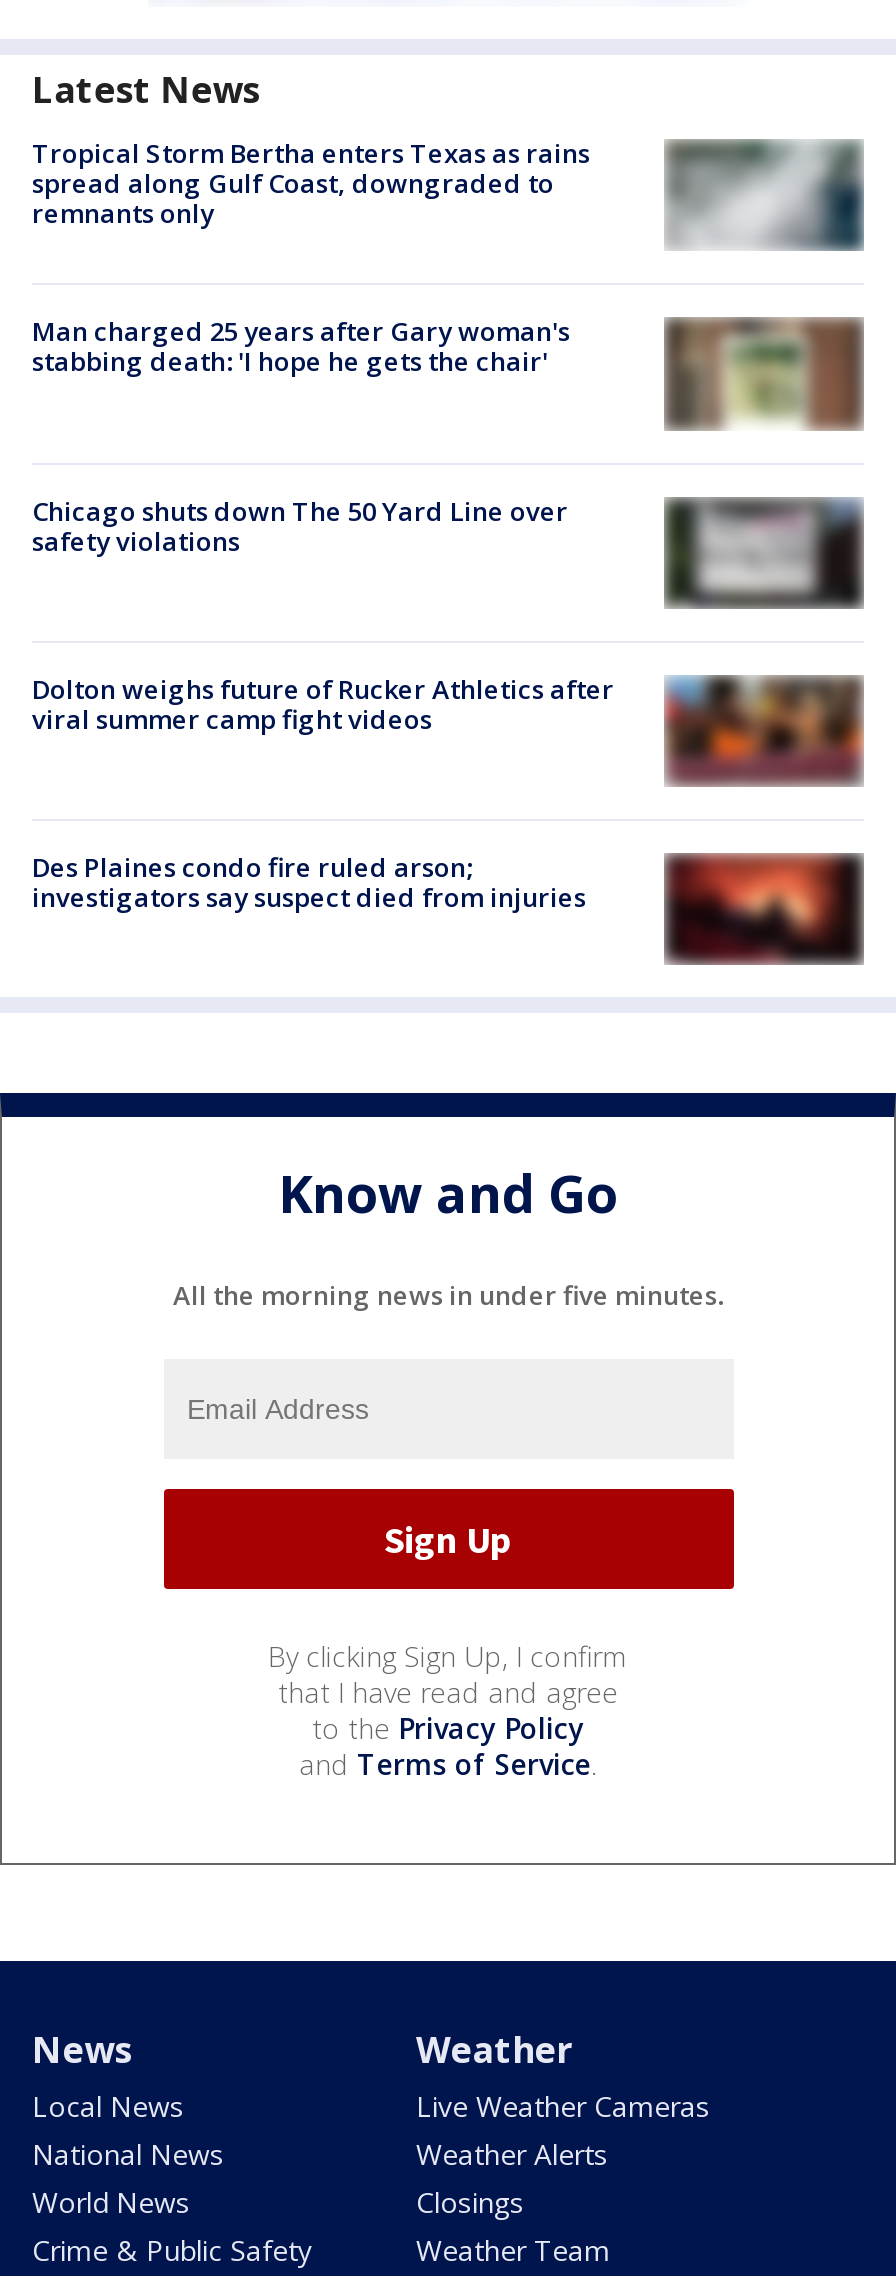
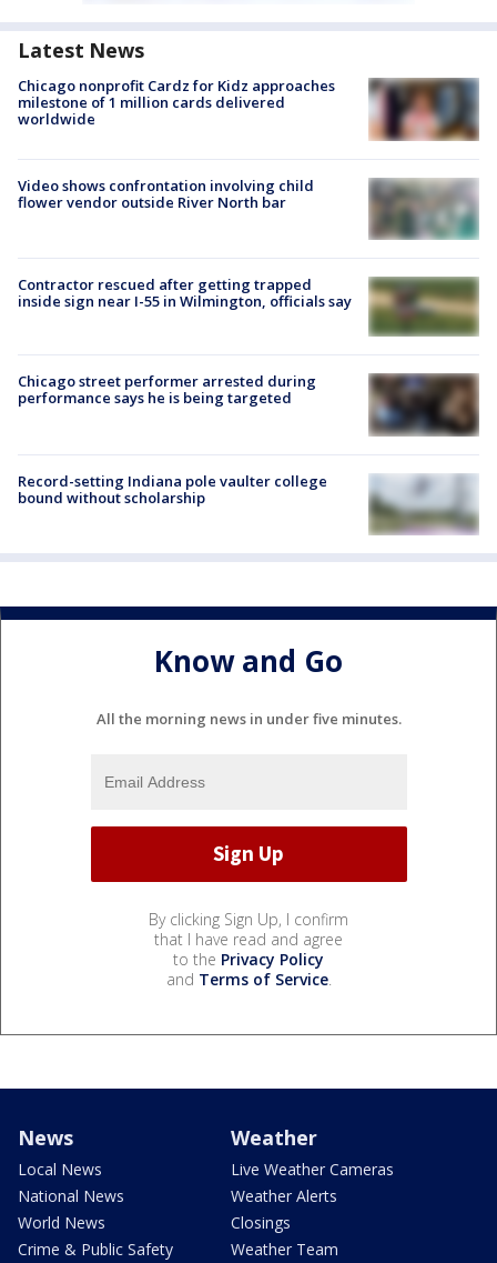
[32,136,862,253] [image] | Tropical Storm Bertha enters Texas as rains | spread along Gulf Coast, downgraded to | remnants only -> [18,76,479,142] [image] | Chicago nonprofit Cardz for Kidz approaches | milestone of 1 million cards delivered | worldwide
[32,314,570,380] Man charged 25 years after Gary woman's | stabbing death: 'I hope he gets the chair' -> [18,175,314,212] Video shows confrontation involving child | flower vendor outside River North bar
[668,317,864,429] [image] -> [372,178,479,240] [image]
[32,493,568,559] Chicago shuts down The 50 Yard Line over | safety violations -> [18,274,352,311] Contractor rescued after getting trapped | inside sign near I-55 in Wilmington, officials say
[664,497,864,607] [image] -> [368,279,479,335] [image]
[32,671,614,737] Dolton weighs future of Rucker Athletics after | viral summer camp fight videos -> [18,371,316,408] Chicago street performer arrested during | performance says he is being targeted
[666,675,864,787] [image] -> [369,373,479,434] [image]
[32,850,864,965] [image] | Des Plaines condo fire ruled arson; | investigators say suspect died from injuries -> [18,471,478,534] [image] | Record-setting Indiana pole vaulter college | bound without scholarship

